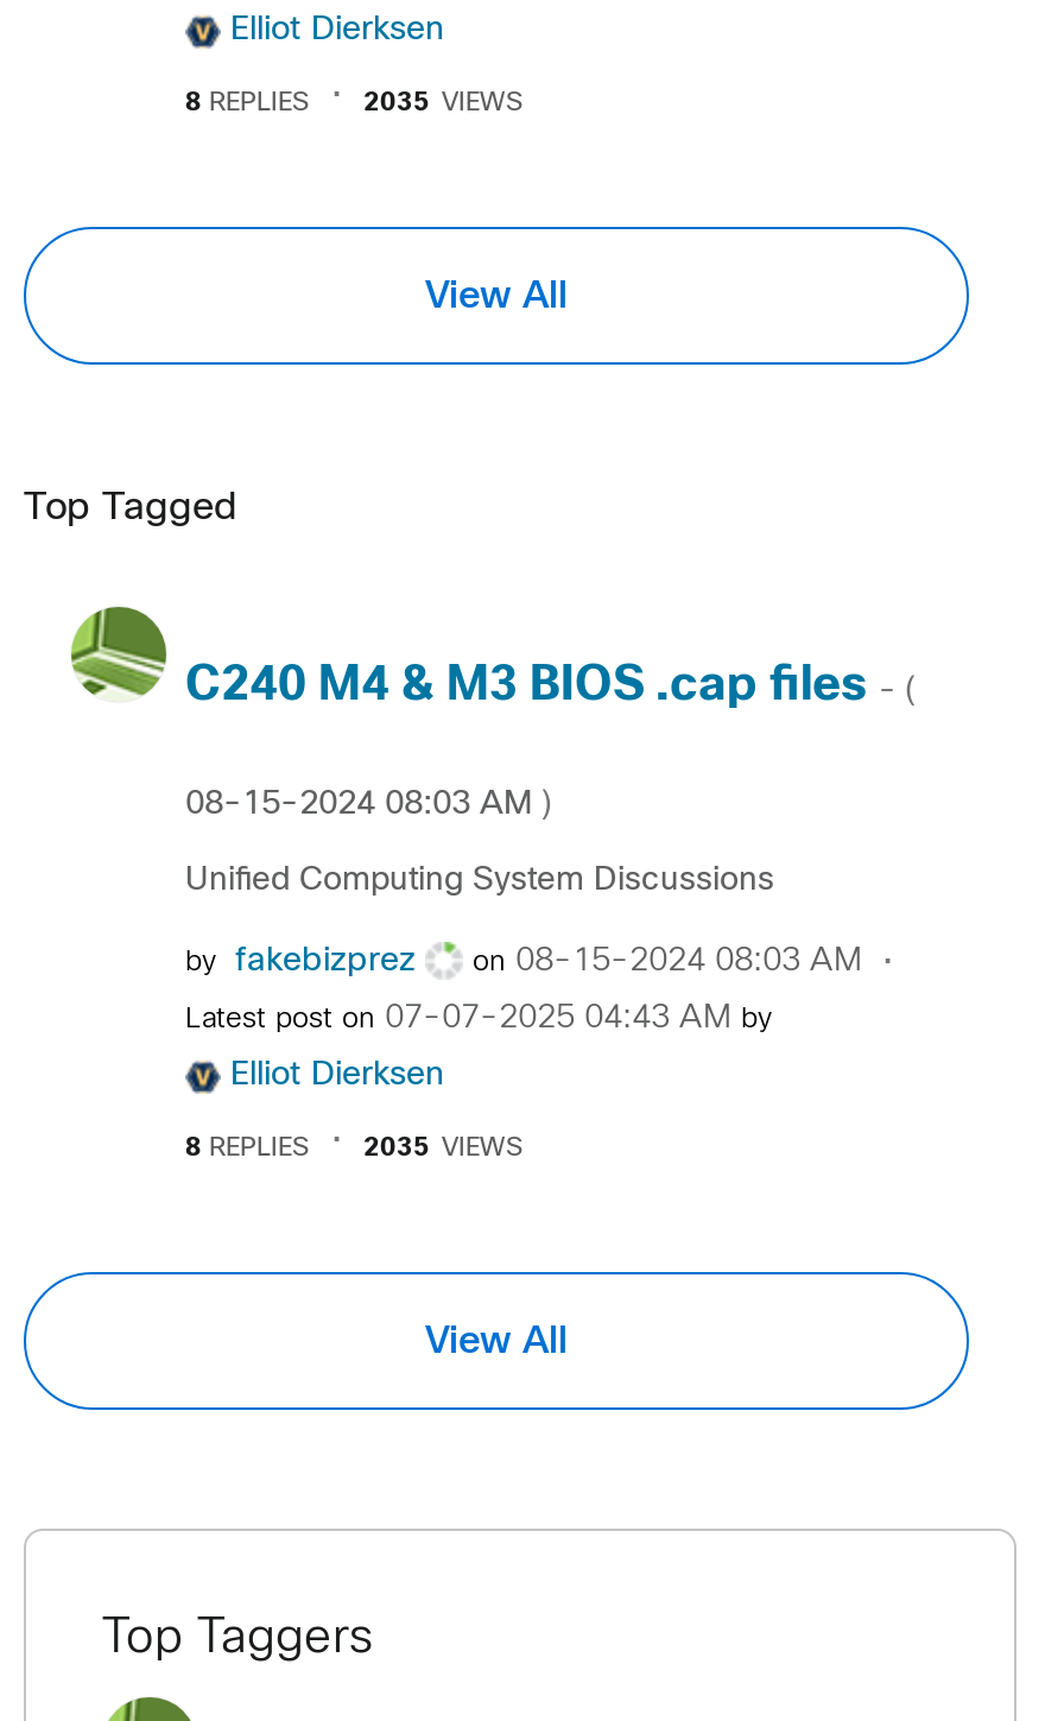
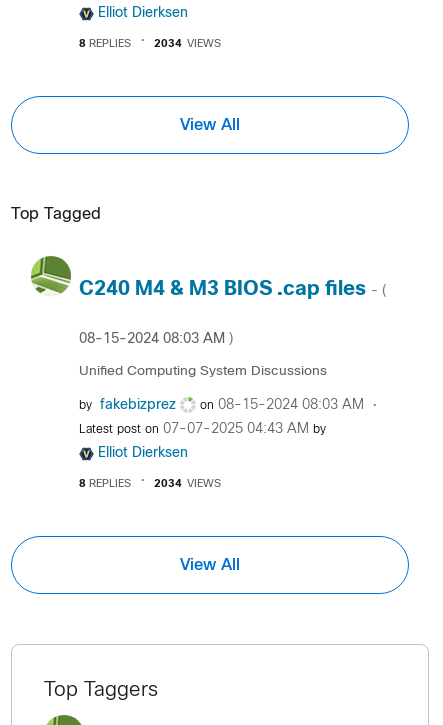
[363,90,522,114] 2035 VIEWS -> [154,38,221,48] 2034 VIEWS
[363,1135,522,1159] 2035 VIEWS -> [154,478,221,488] 2034 VIEWS

